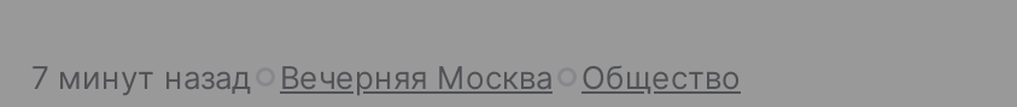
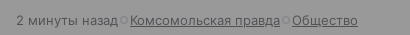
[31,58,553,96] 7 минут назад | Вечерняя Москва -> [16,12,280,28] 2 минуты назад | Комсомольская правда

